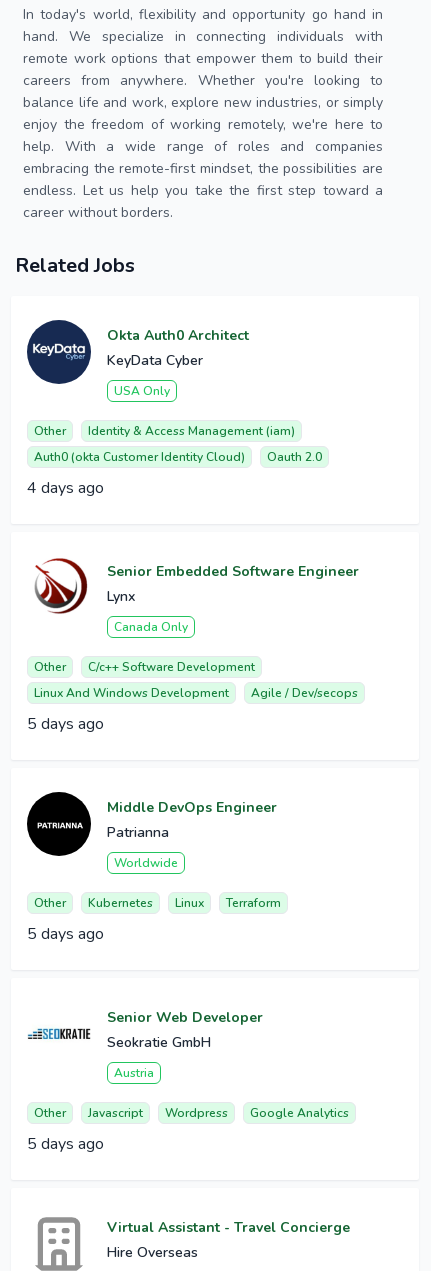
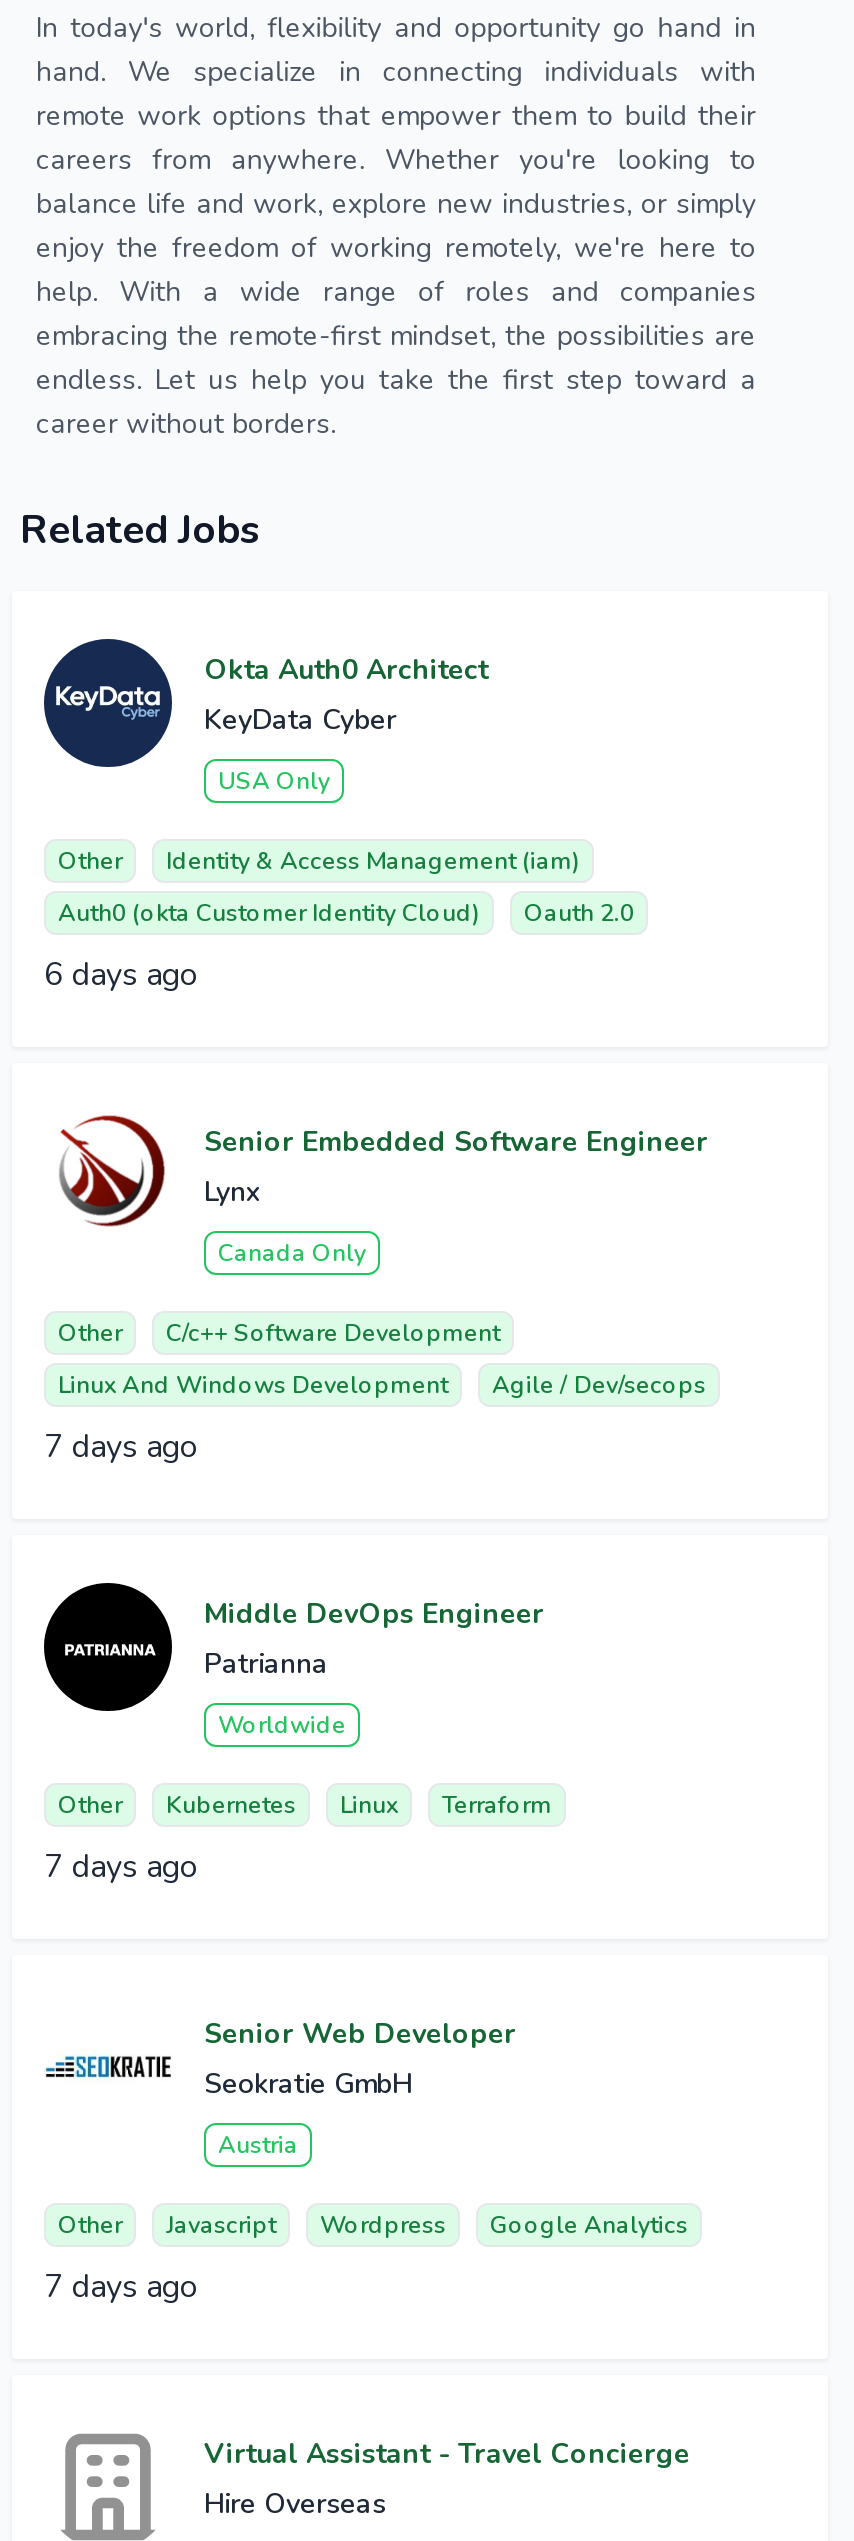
[27,477,104,499] 4 days ago -> [44,953,198,997] 6 days ago
[27,713,104,735] 5 days ago -> [44,1425,198,1469] 7 days ago
[27,923,104,945] 5 days ago -> [44,1845,198,1889] 7 days ago
[27,1133,104,1155] 5 days ago -> [44,2265,198,2309] 7 days ago

